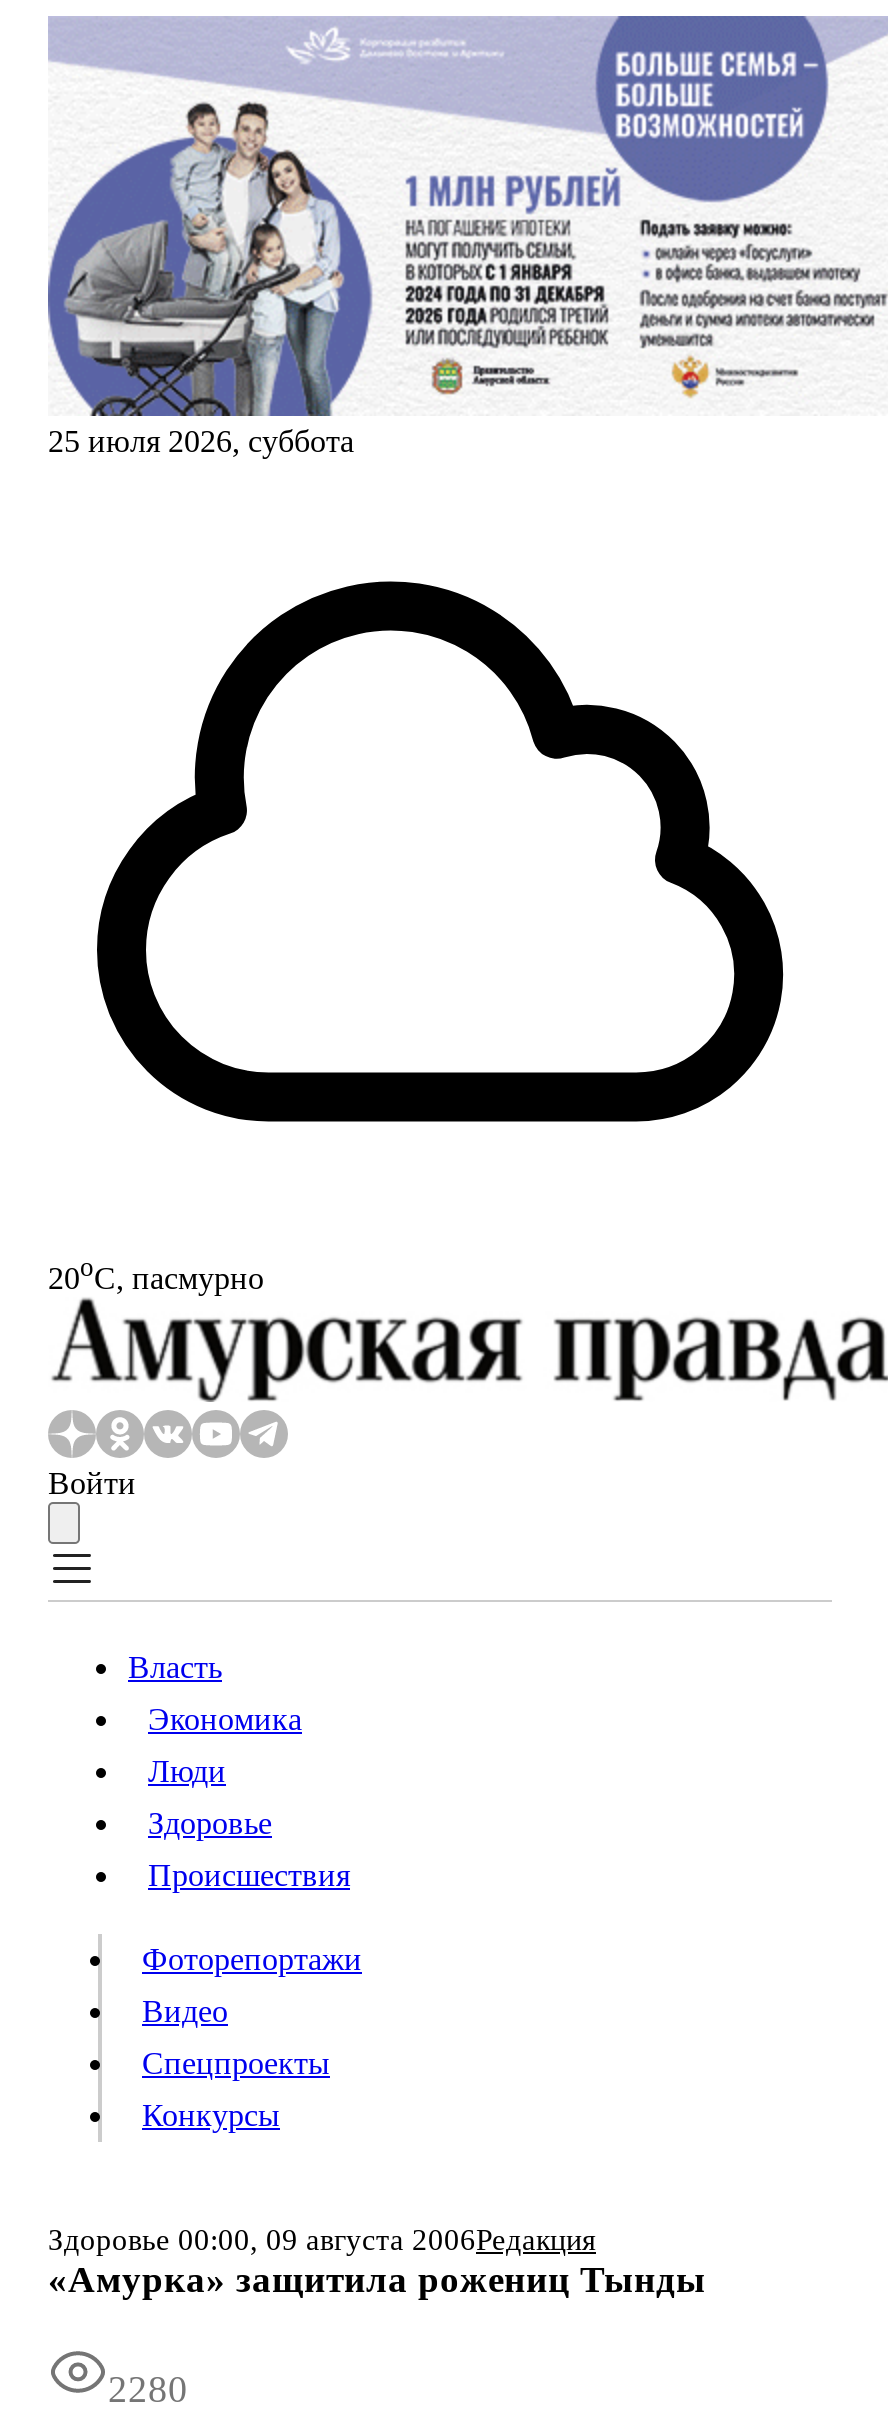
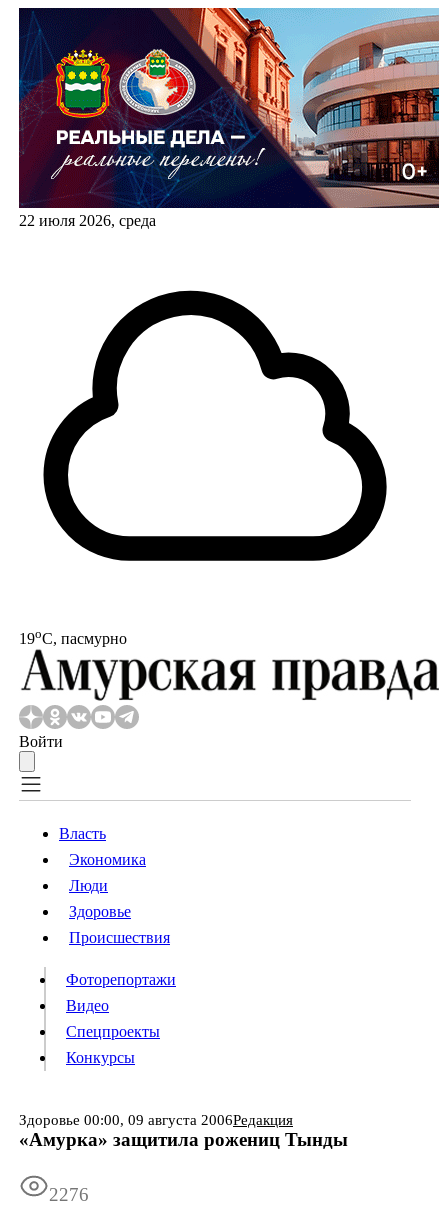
[46,16,882,458] [image] | 25 июля 2026, суббота -> [18,7,436,229] [image] | 22 июля 2026, среда
[48,1252,264,1295] 20oС, пасмурно -> [19,626,127,647] 19oС, пасмурно
[108,2369,188,2411] 2280 -> [49,1184,89,1205] 2276

